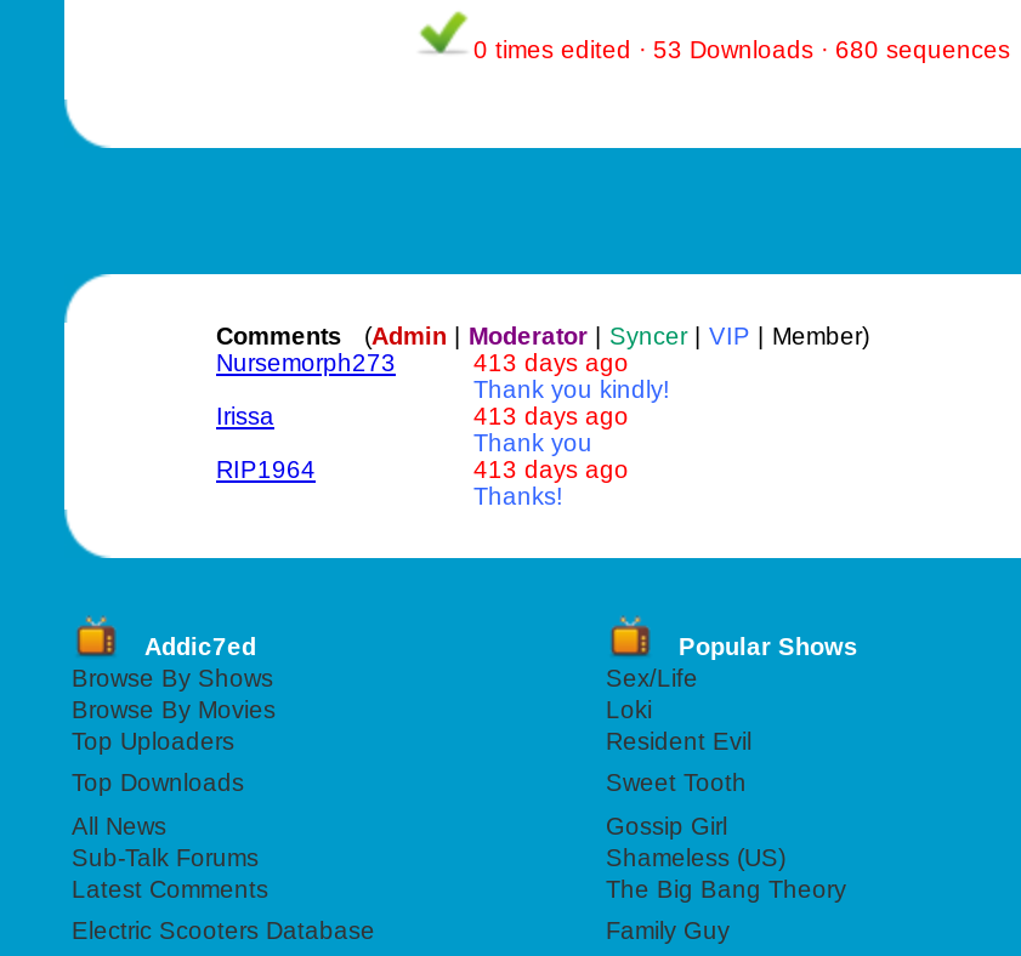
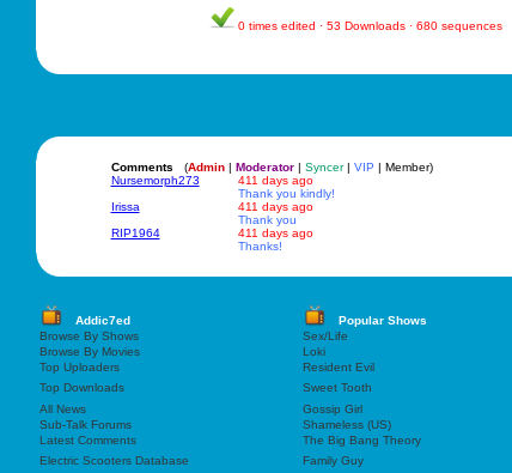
[473,349,629,376] 413 days ago -> [237,174,313,187] 411 days ago
[473,403,629,429] 413 days ago -> [237,200,313,213] 411 days ago
[473,456,629,483] 413 days ago -> [237,226,313,239] 411 days ago

